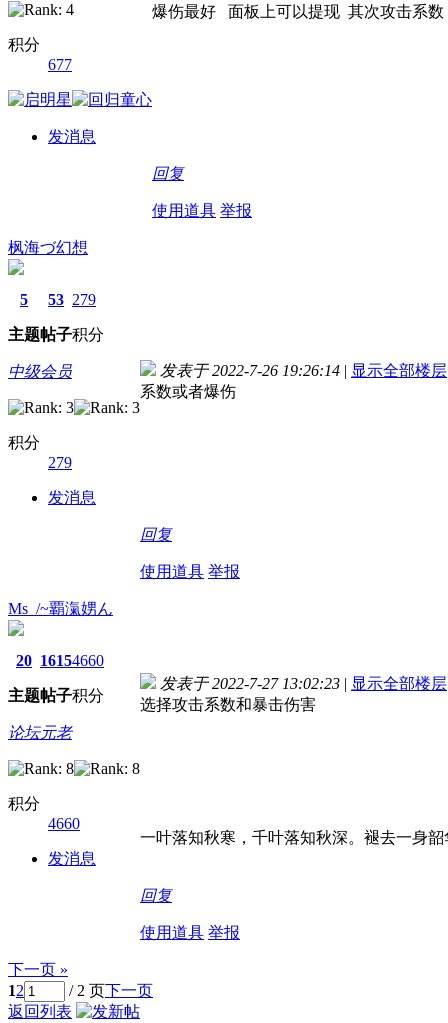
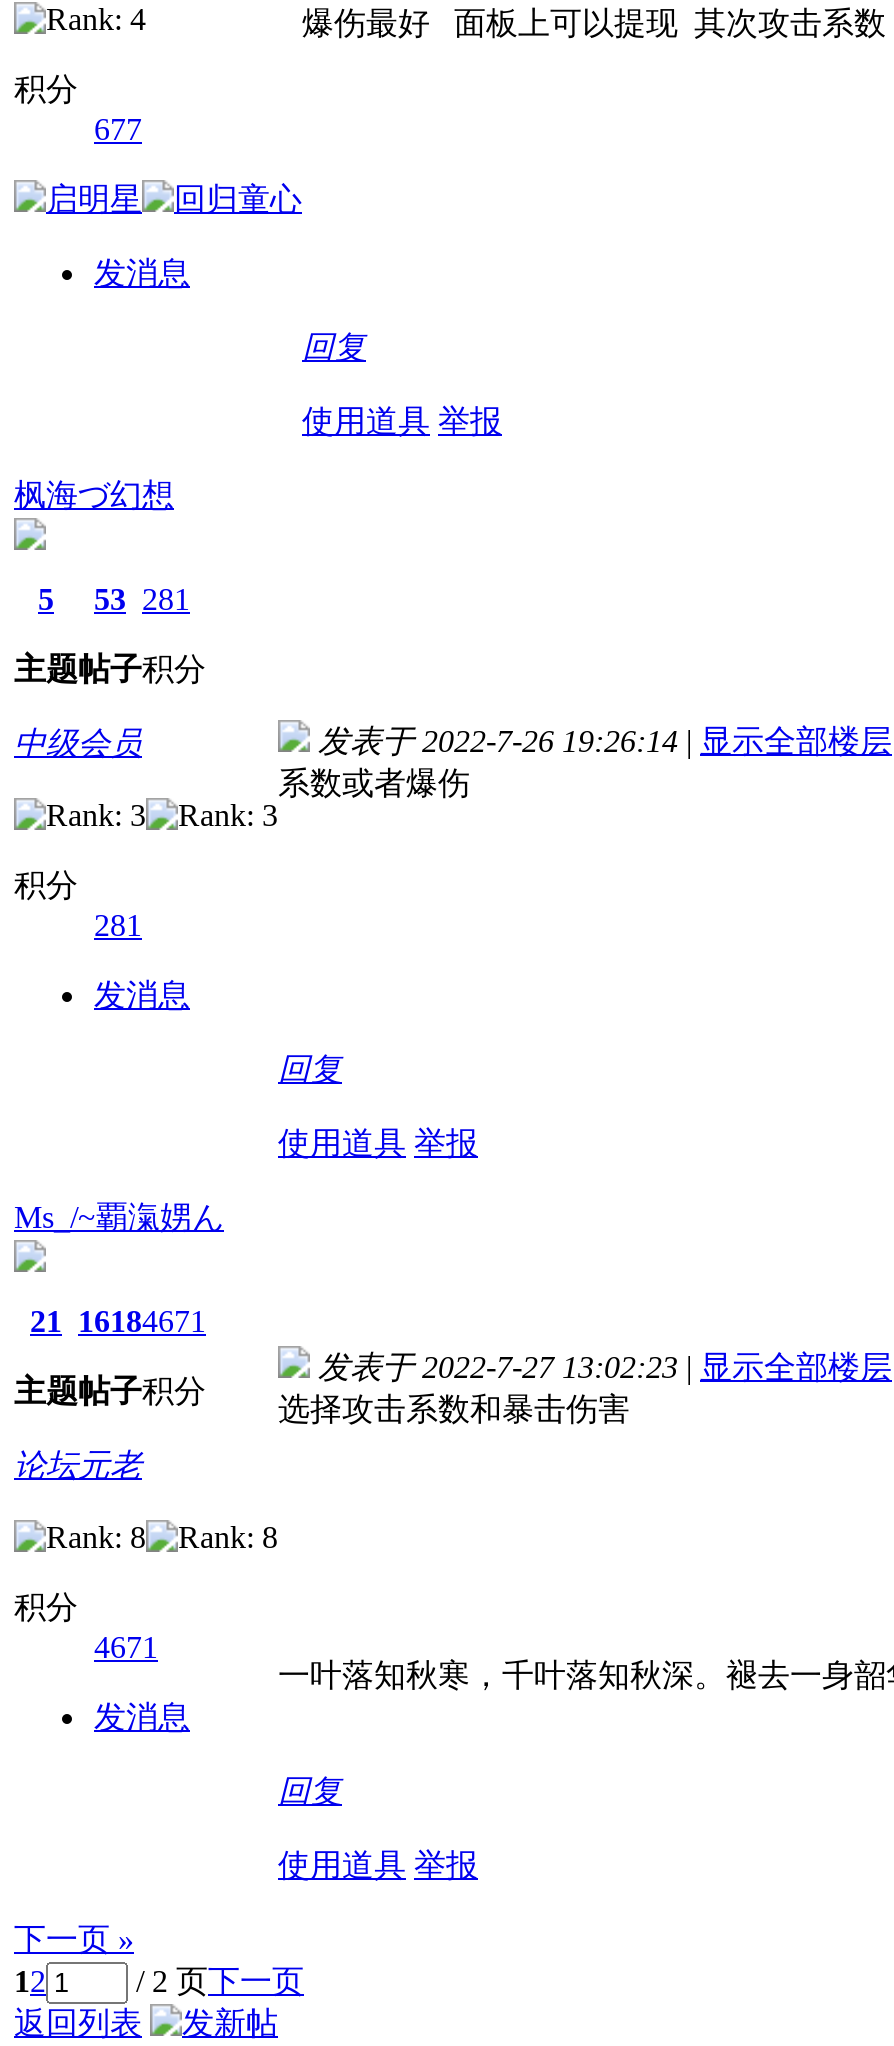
[20,291,96,308] 5 53 279 -> [38,582,190,616] 5 53 281
[48,454,72,471] 279 -> [94,908,142,942] 281
[16,652,32,669] 20 -> [30,1304,62,1338] 21
[40,652,72,669] 1615 -> [78,1304,142,1338] 1618
[72,652,104,669] 4660 -> [142,1304,206,1338] 4671
[48,815,80,832] 4660 -> [94,1630,158,1664] 4671

